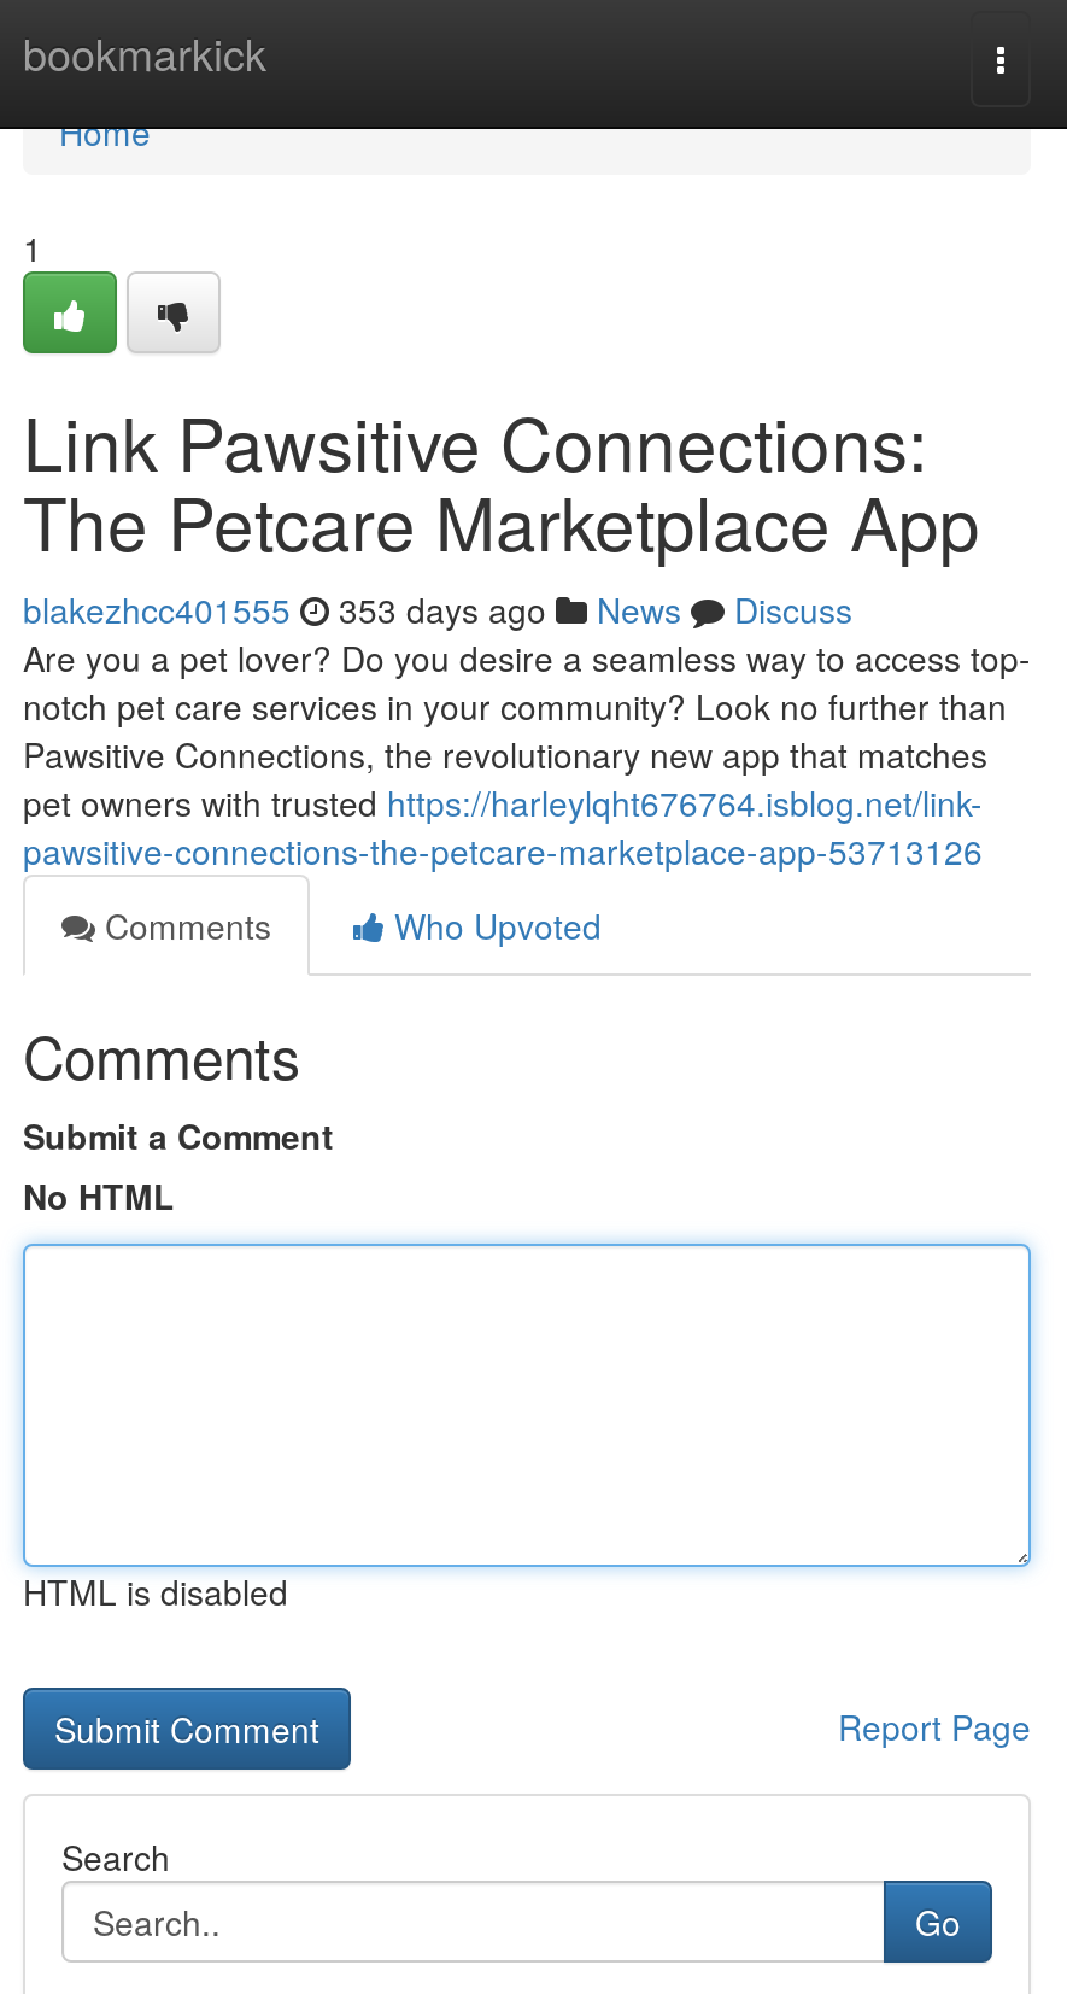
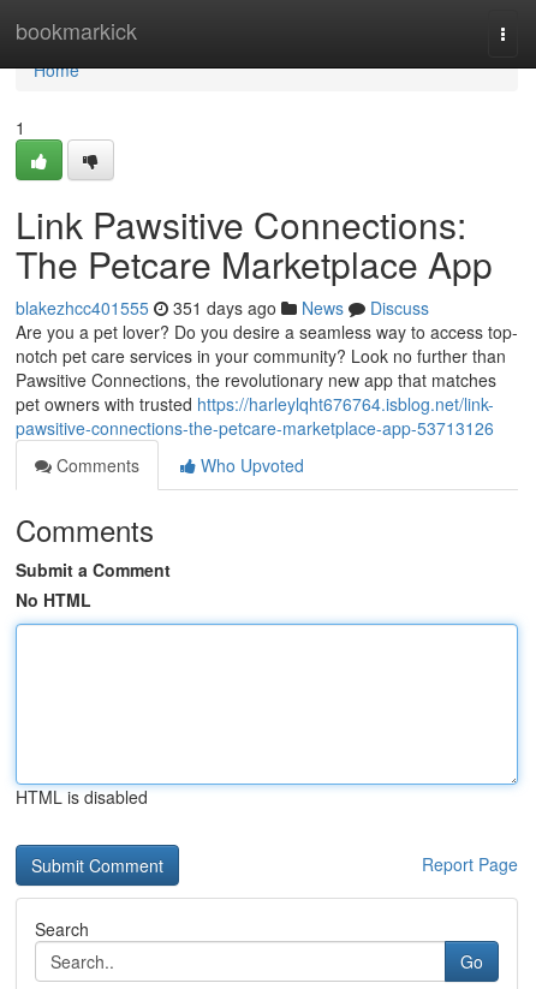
[23,585,852,633] blakezhcc401555 353 days ago News Discuss -> [16,296,429,320] blakezhcc401555 351 days ago News Discuss

